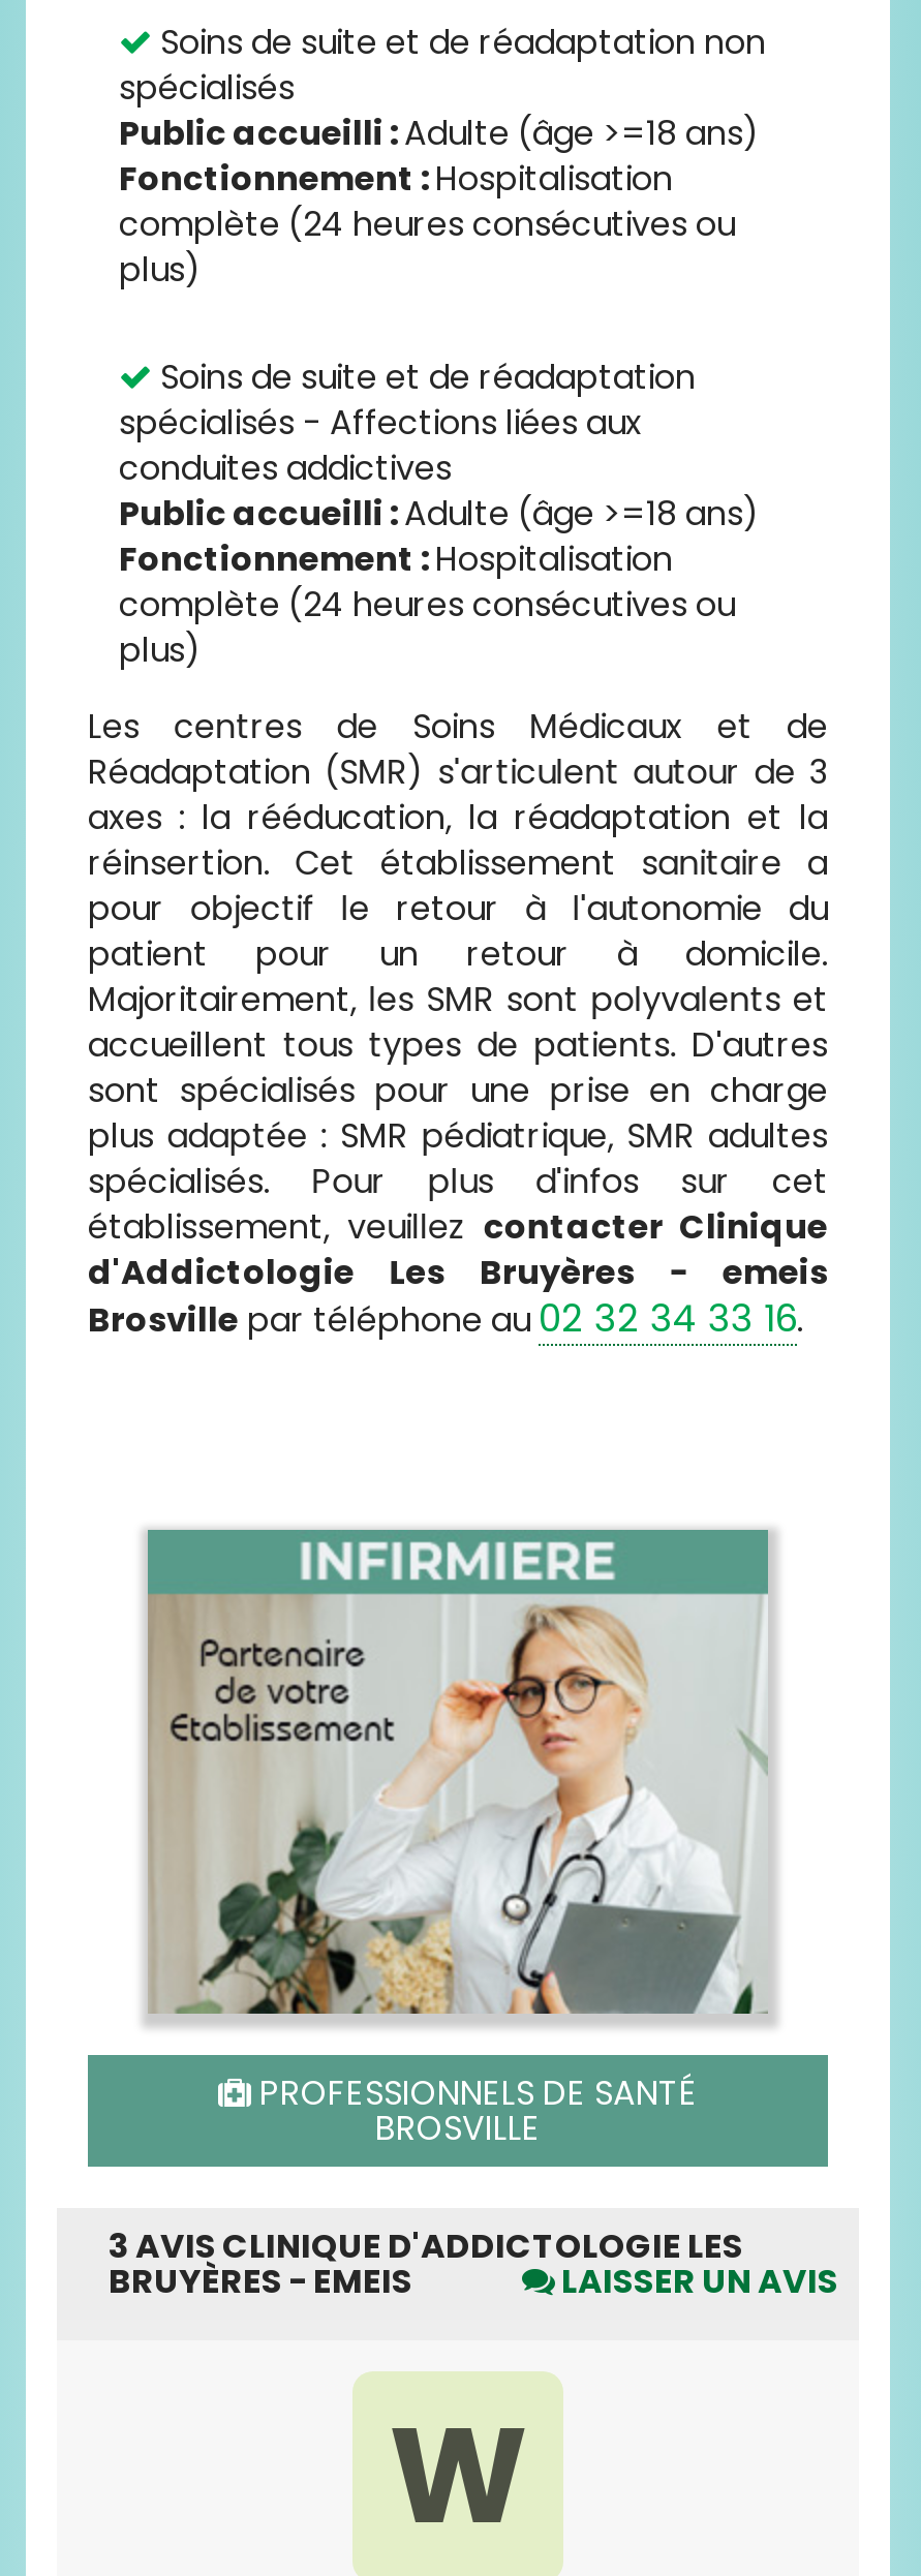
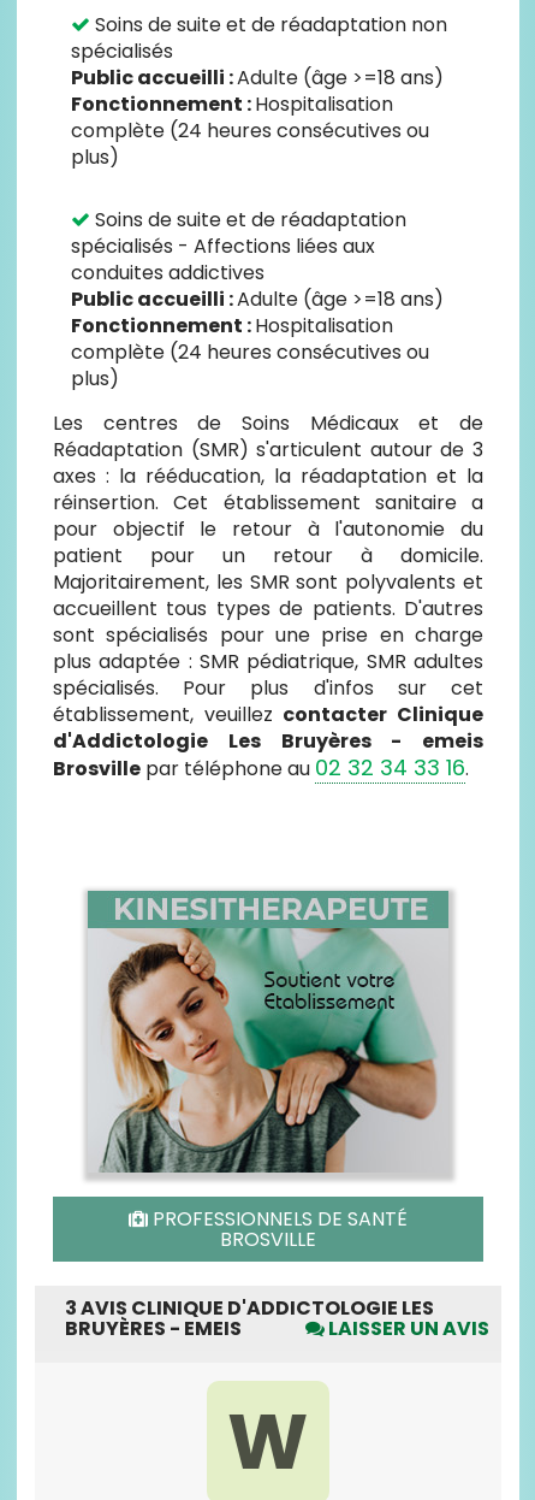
[146,1540,768,2016] [image] -> [88,897,447,1174] [image]

